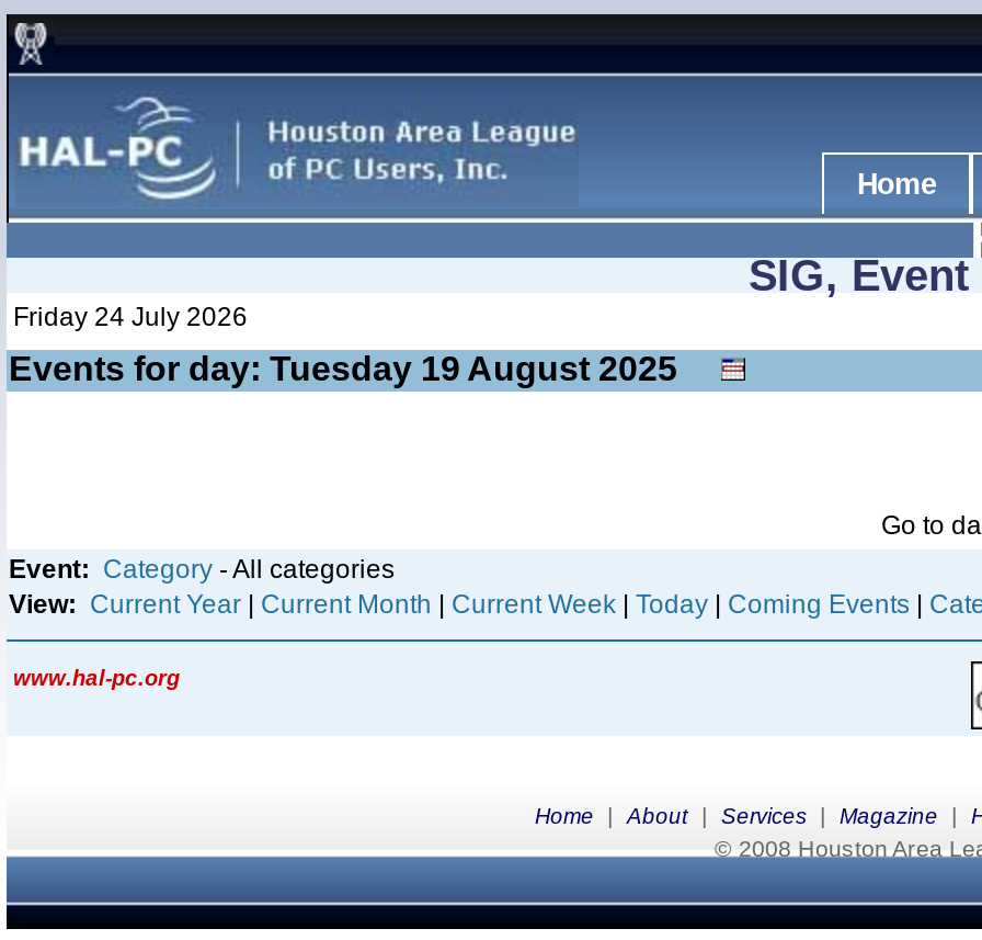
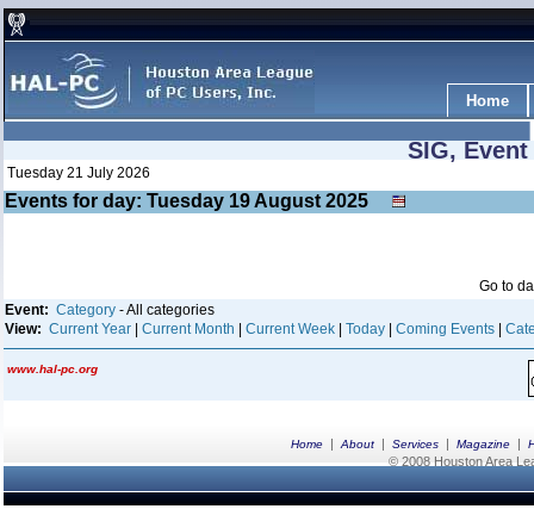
[13,302,248,332] Friday 24 July 2026 -> [7,165,150,181] Tuesday 21 July 2026

